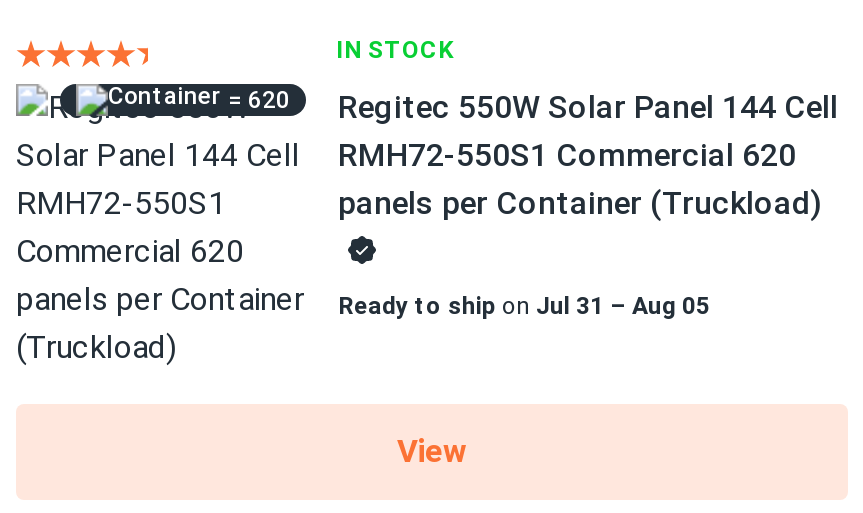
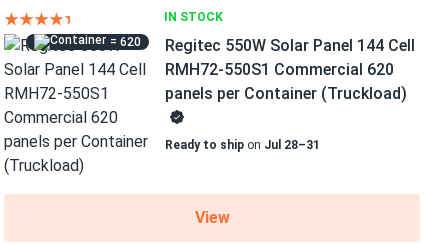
[338,292,710,320] Ready to ship on Jul 31 – Aug 05 -> [165,138,320,152] Ready to ship on Jul 28–31

